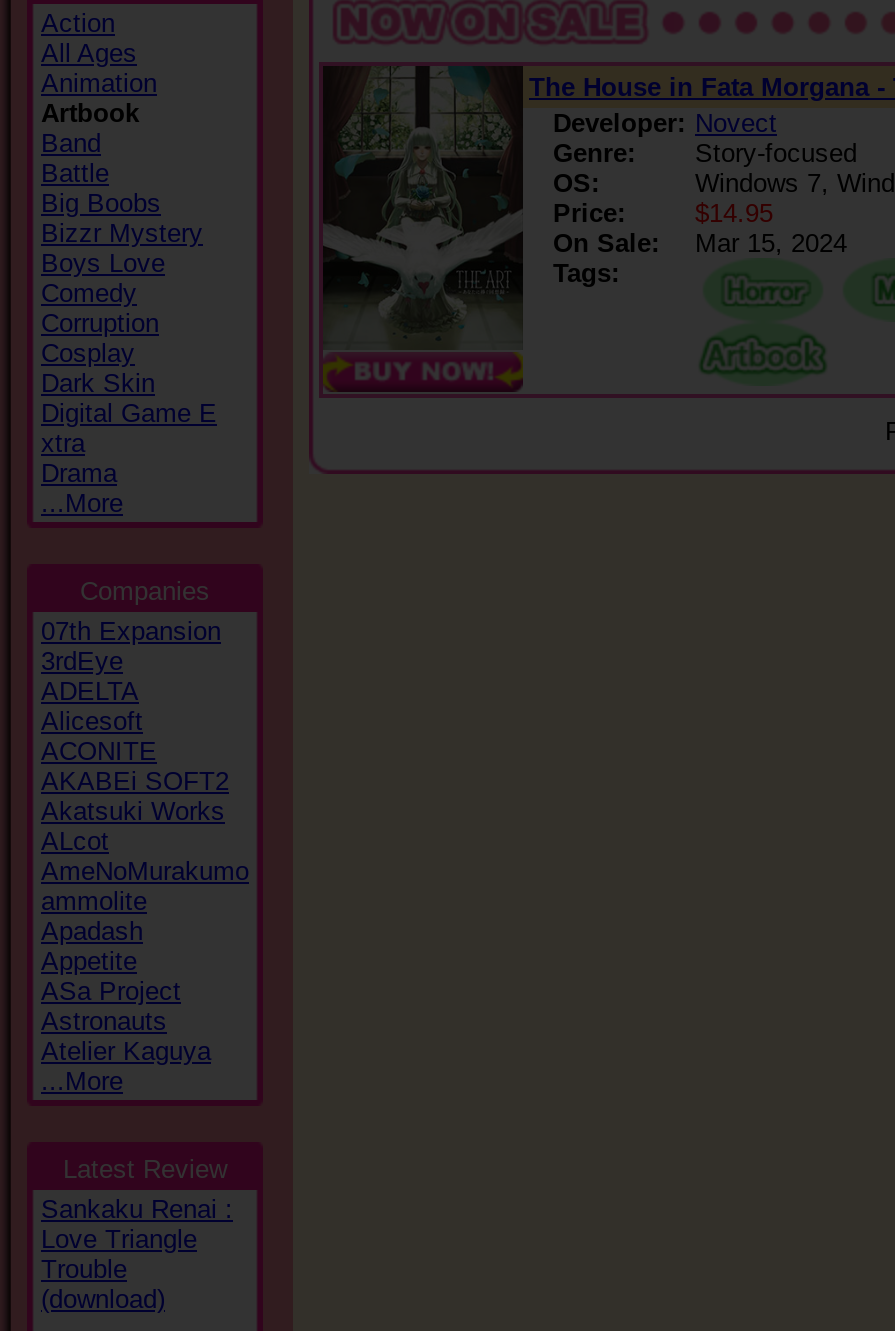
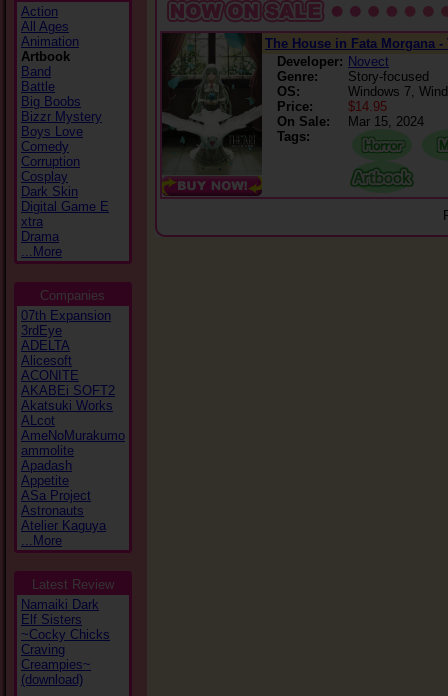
[41,1194,233,1284] Sankaku Renai : | Love Triangle | Trouble -> [21,597,110,672] Namaiki Dark | Elf Sisters | ~Cocky Chicks | Craving | Creampies~

